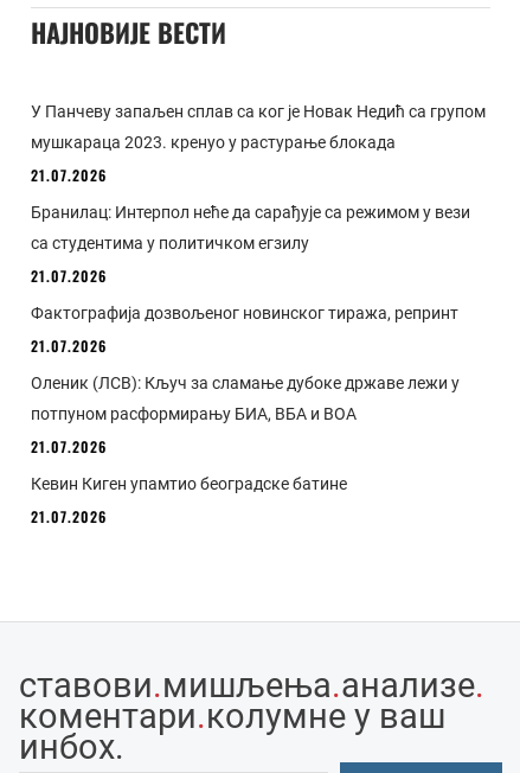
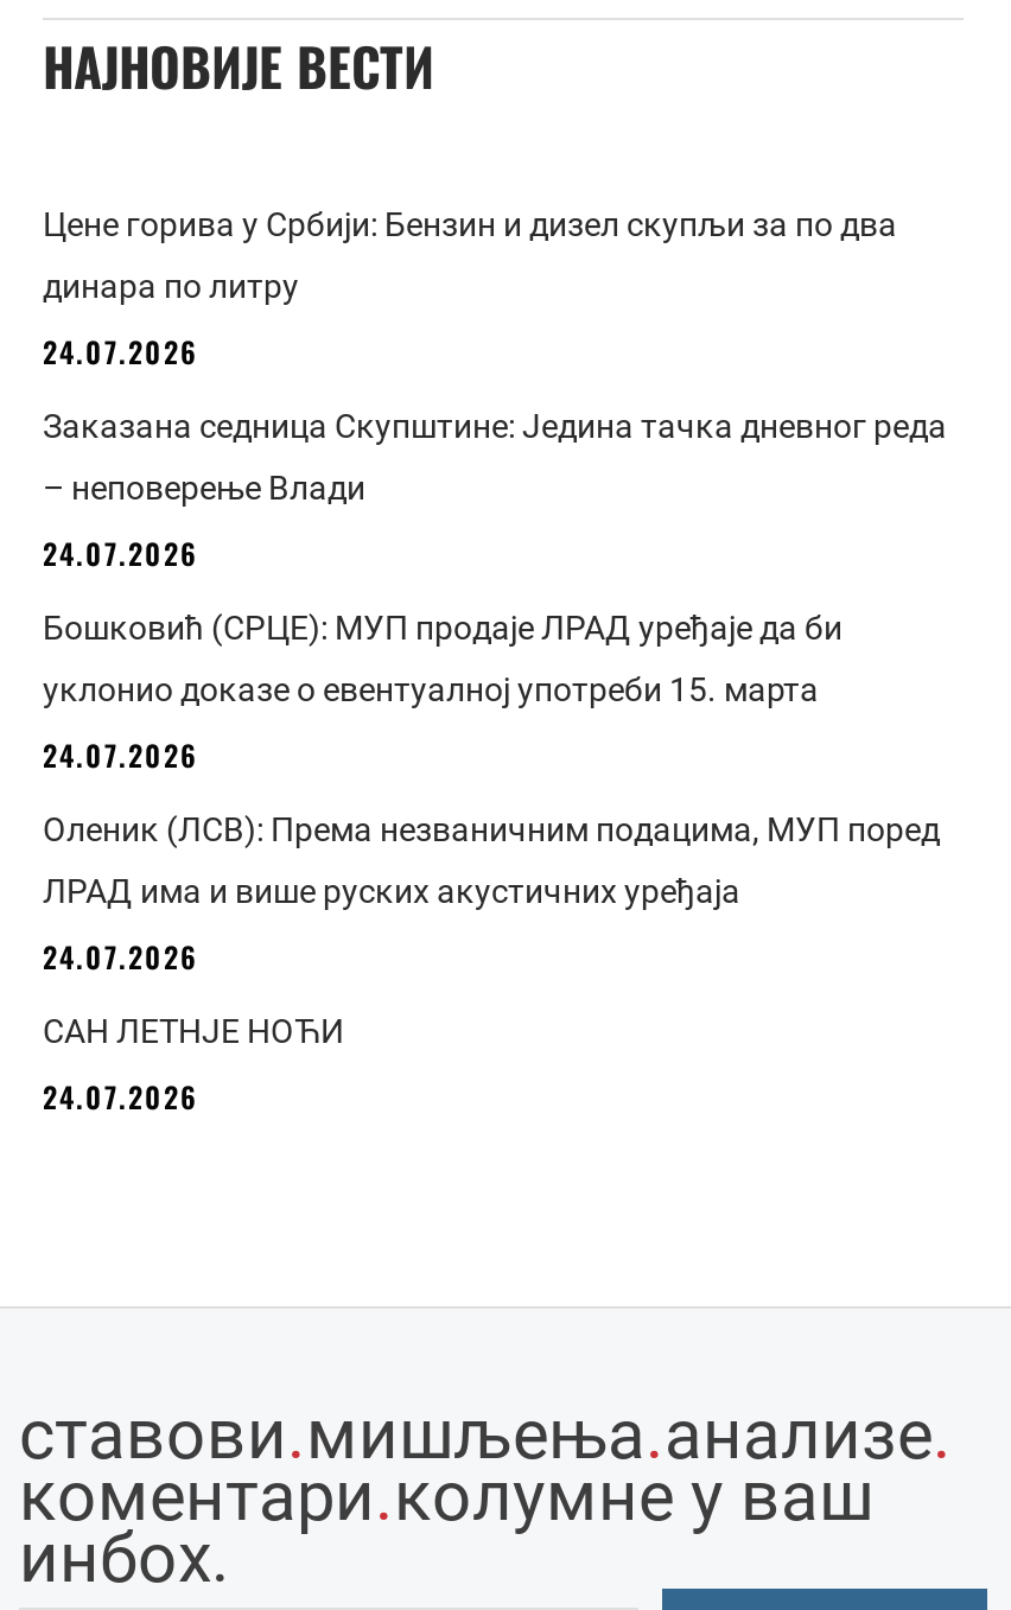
[31,102,486,527] У Панчеву запаљен сплав са ког је Новак Недић са групом | мушкараца 2023. кренуо у растурање блокада | 21.07.2026 | Бранилац: Интерпол неће да сарађује са режимом у вези | са студентима у политичком егзилу | 21.07.2026 | Фактографија дозвољеног новинског тиража, репринт | 21.07.2026 | Оленик (ЛСВ): Кључ за сламање дубоке државе лежи у | потпуном расформирању БИА, ВБА и ВОА | 21.07.2026 | Кевин Киген упамтио београдске батине | 21.07.2026 -> [43,205,947,1117] Цене горива у Србији: Бензин и дизел скупљи за по два | динара по литру | 24.07.2026 | Заказана седница Скупштине: Једина тачка дневног реда | – неповерење Влади | 24.07.2026 | Бошковић (СРЦЕ): МУП продаје ЛРАД уређаје да би | уклонио доказе о евентуалној употреби 15. марта | 24.07.2026 | Оленик (ЛСВ): Према незваничним подацима, МУП поред | ЛРАД има и више руских акустичних уређаја | 24.07.2026 | САН ЛЕТНЈЕ НОЋИ | 24.07.2026

